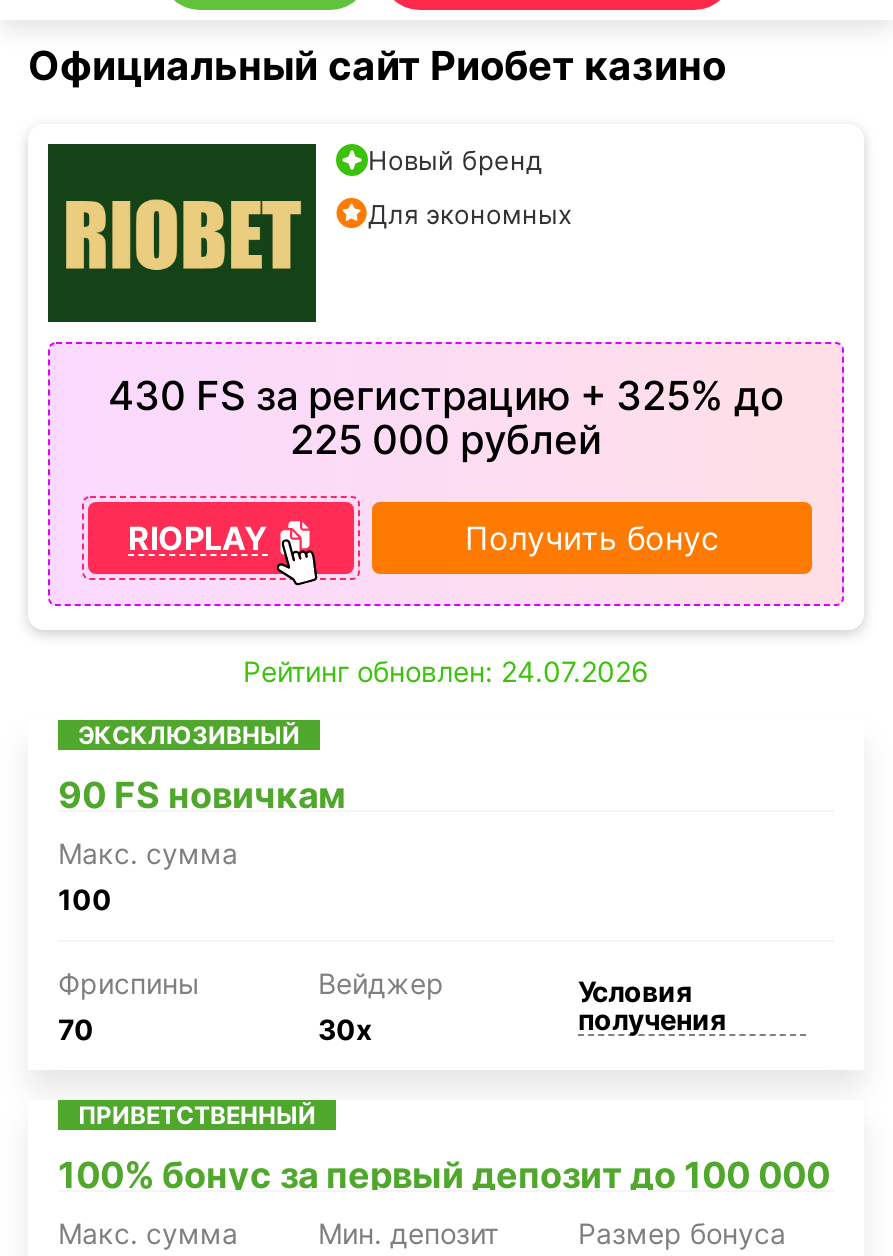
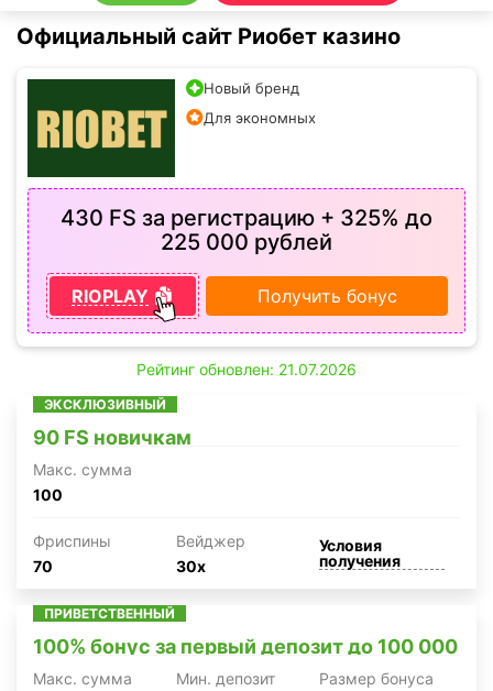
[243,654,649,688] Рейтинг обновлен: 24.07.2026 -> [136,360,357,379] Рейтинг обновлен: 21.07.2026

